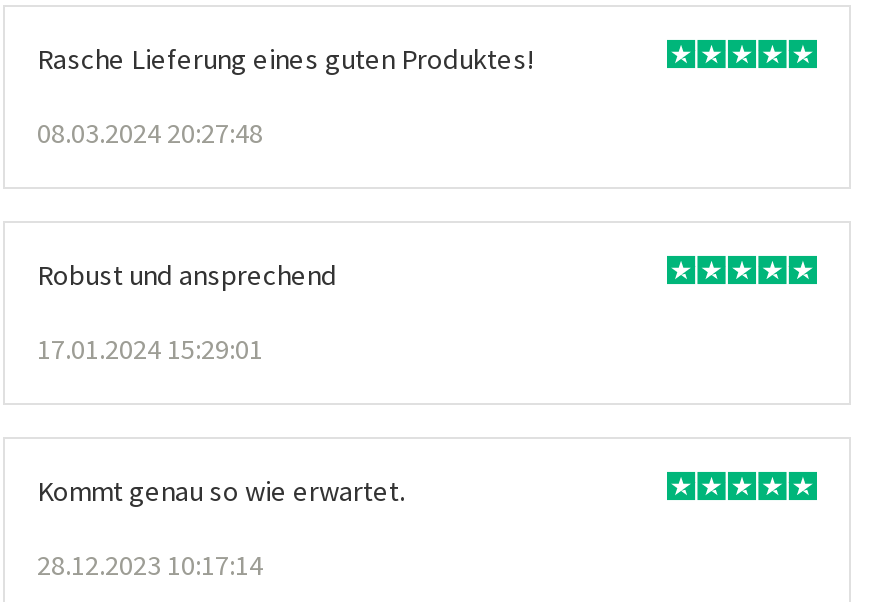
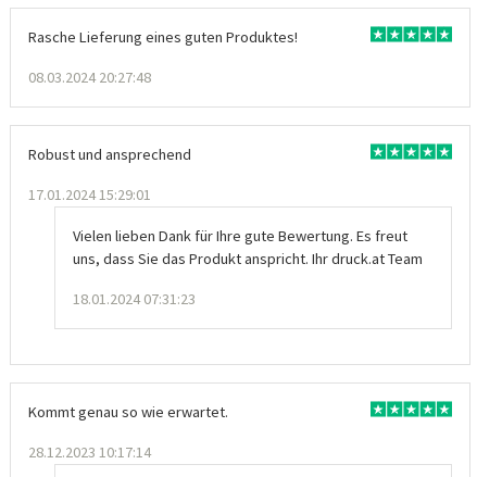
none -> [73,226,423,308] Vielen lieben Dank für Ihre gute Bewertung. Es freut | uns, dass Sie das Produkt anspricht. Ihr druck.at Team | 18.01.2024 07:31:23

